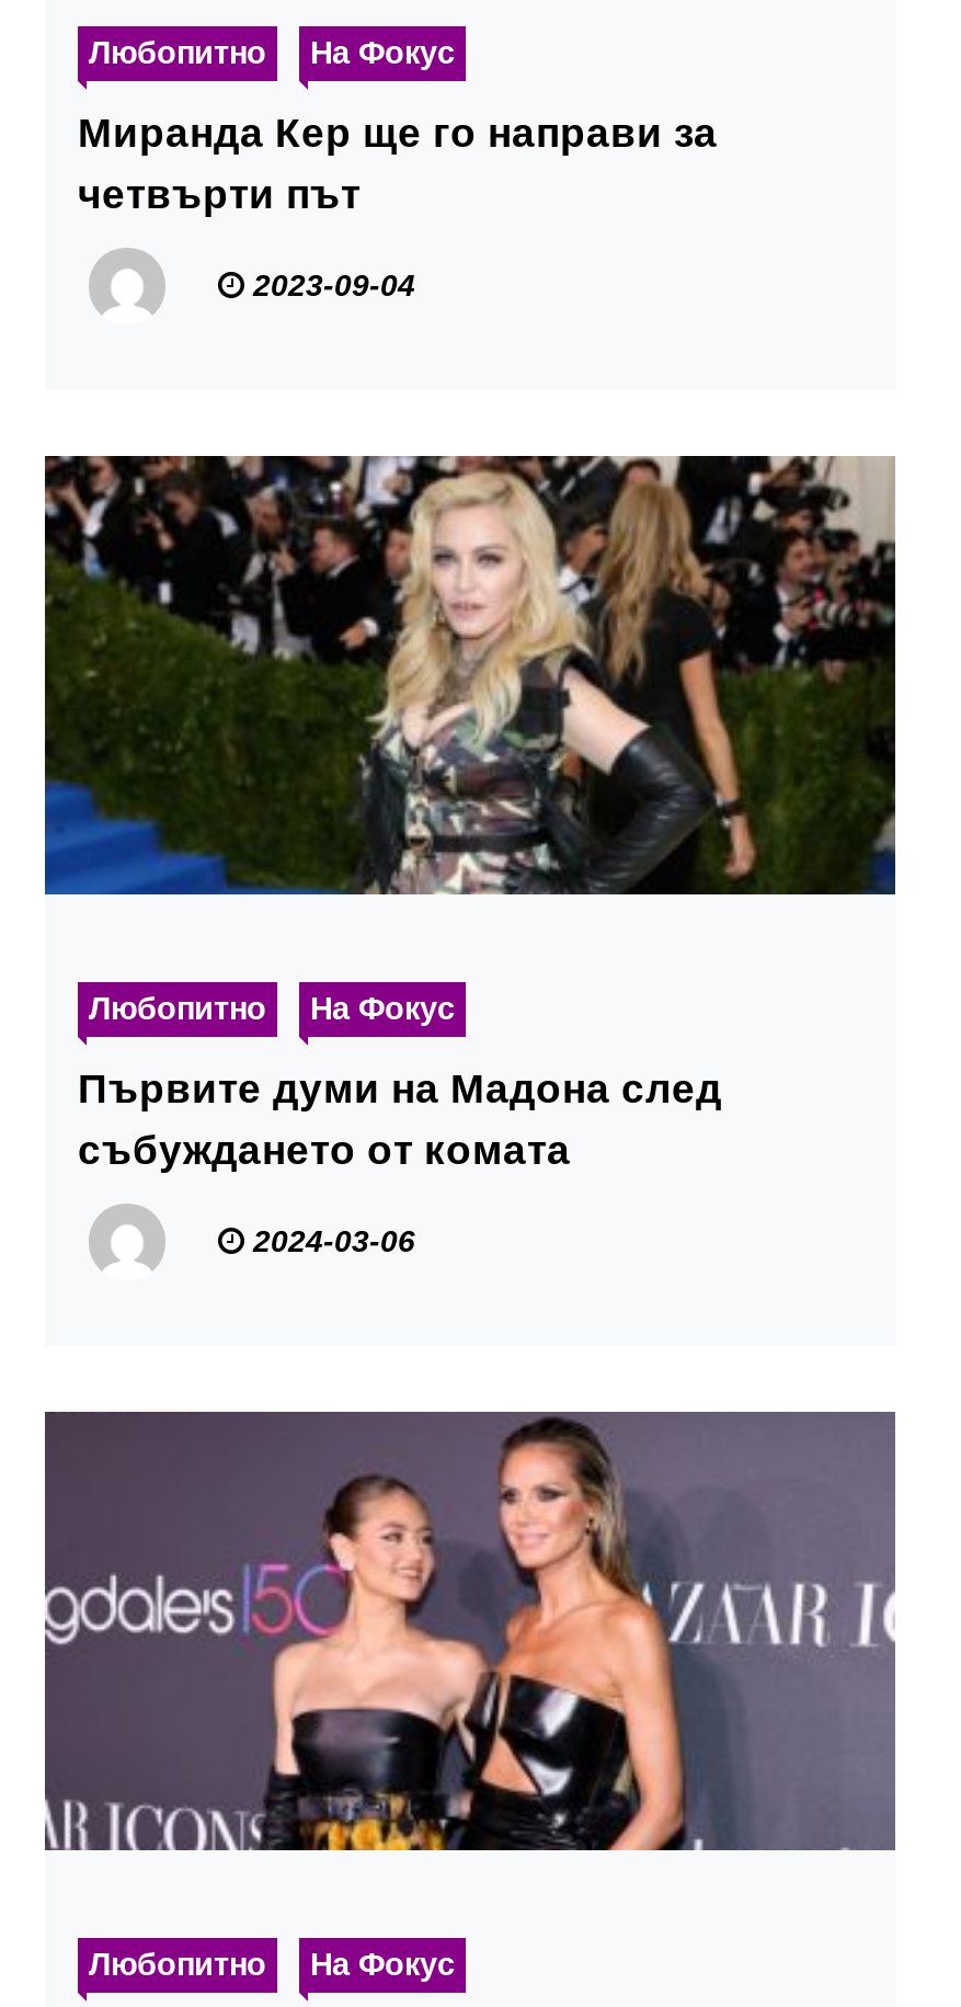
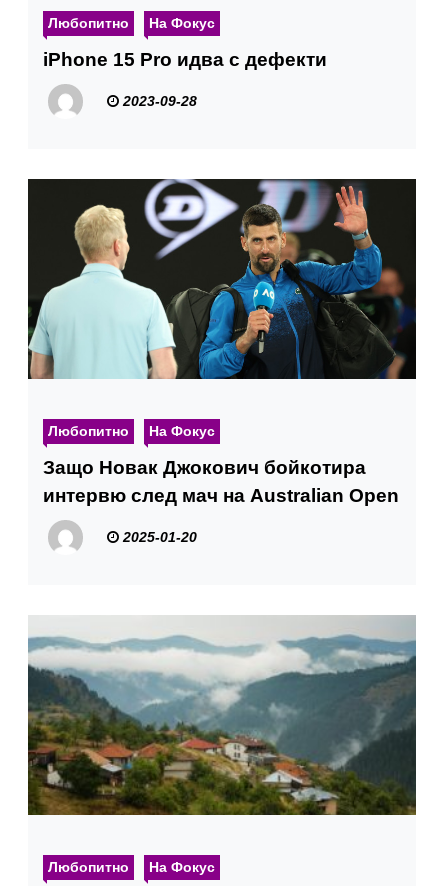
[78,110,718,217] Миранда Кер ще го направи за | четвърти път -> [43,49,327,70] iPhone 15 Pro идва с дефекти
[244,268,415,303] 2023-09-04 -> [119,93,197,109] 2023-09-28
[43,454,897,897] [image] -> [27,178,416,380] [image]
[78,1066,722,1173] Първите думи на Мадона след | събуждането от комата -> [43,457,399,506] Защо Новак Джокович бойкотира | интервю след мач на Australian Open
[244,1224,415,1259] 2024-03-06 -> [119,529,197,545] 2025-01-20
[43,1410,895,1852] [image] -> [27,615,417,816] [image]

